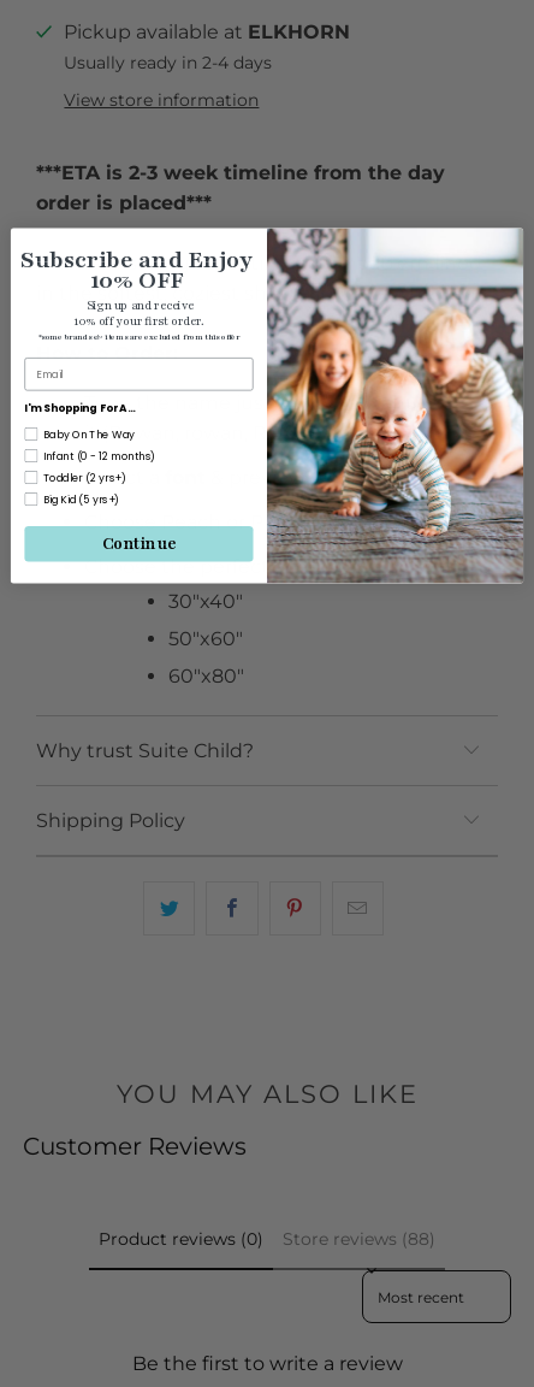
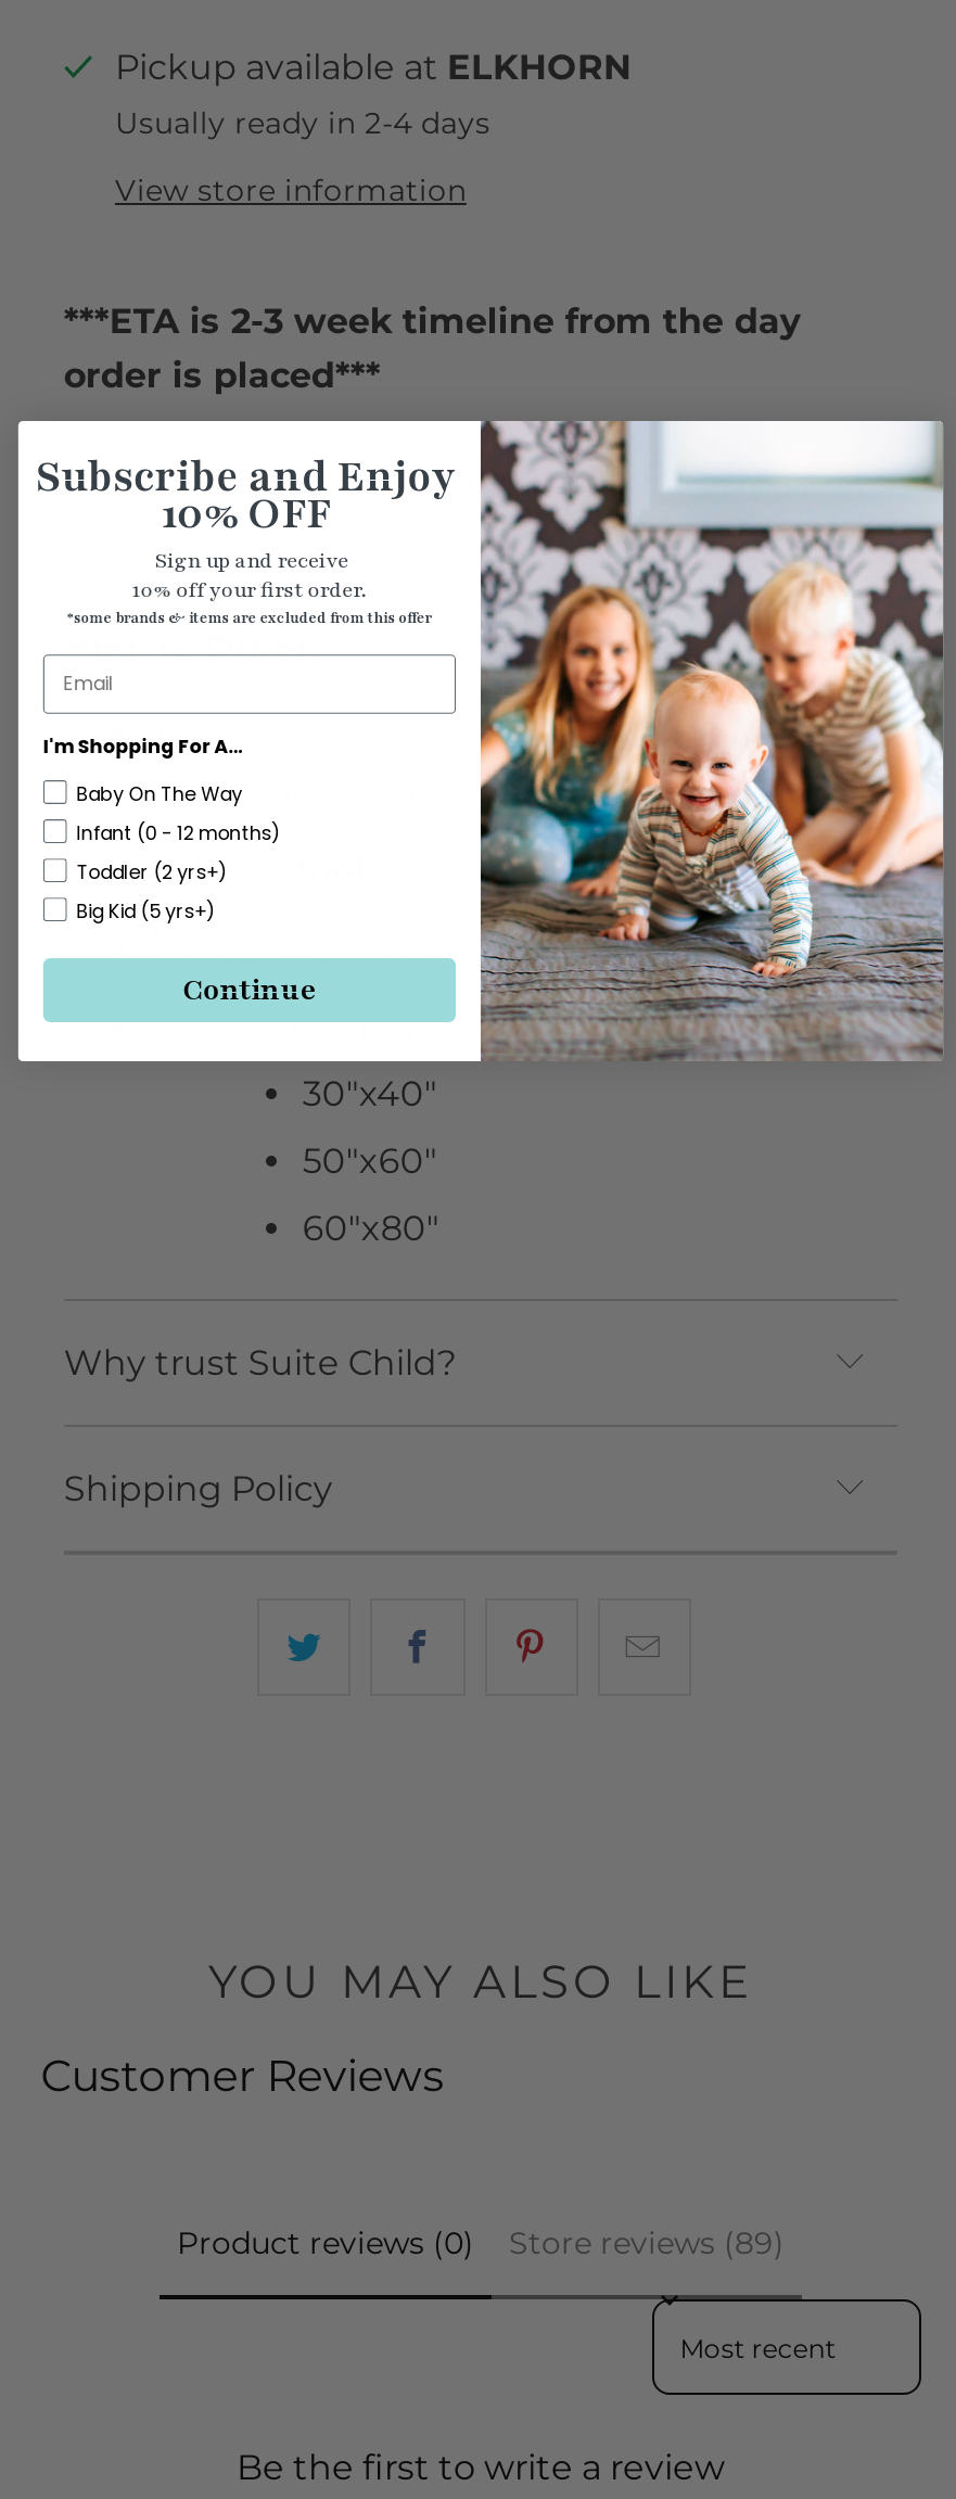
[283,1228,435,1250] Store reviews (88) -> [509,2223,785,2262] Store reviews (89)

